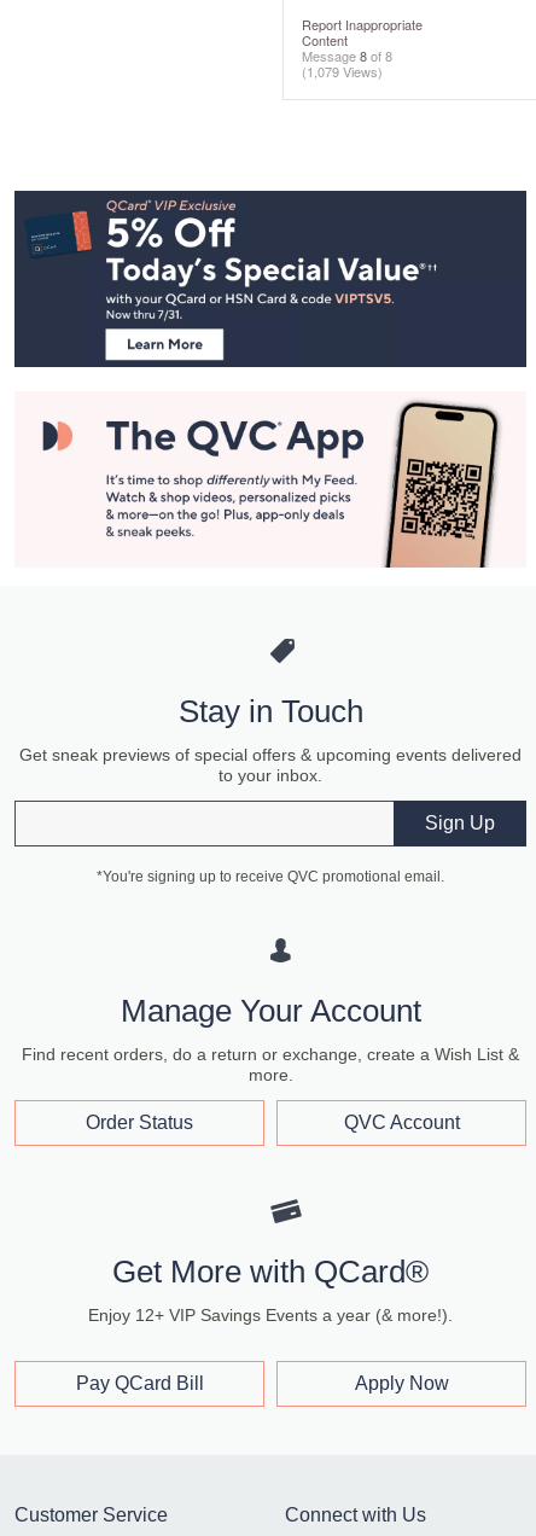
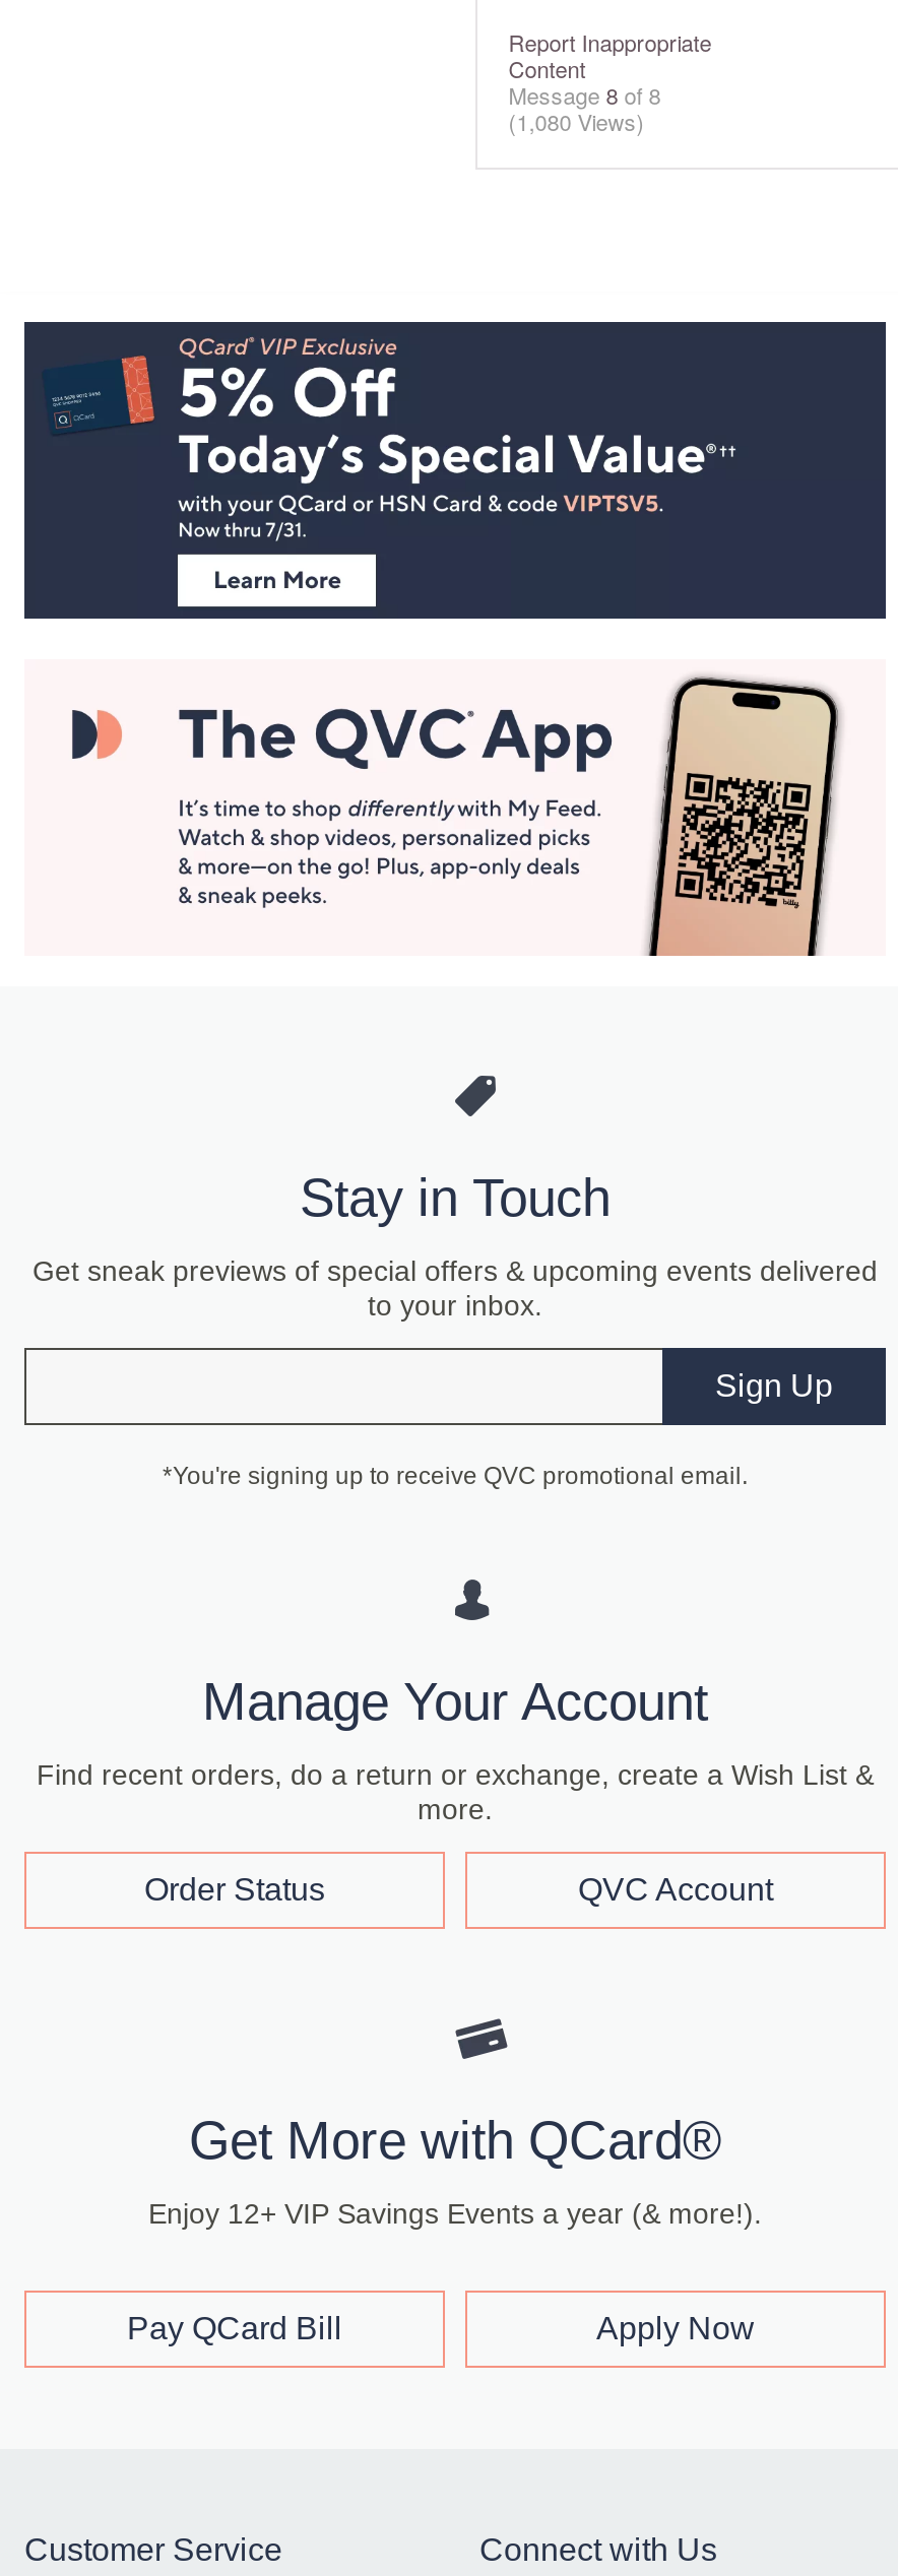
[302,62,383,81] (1,079 Views) -> [508,105,644,137] (1,080 Views)

